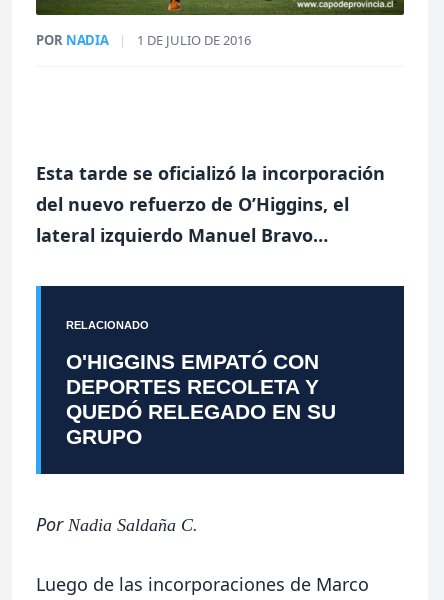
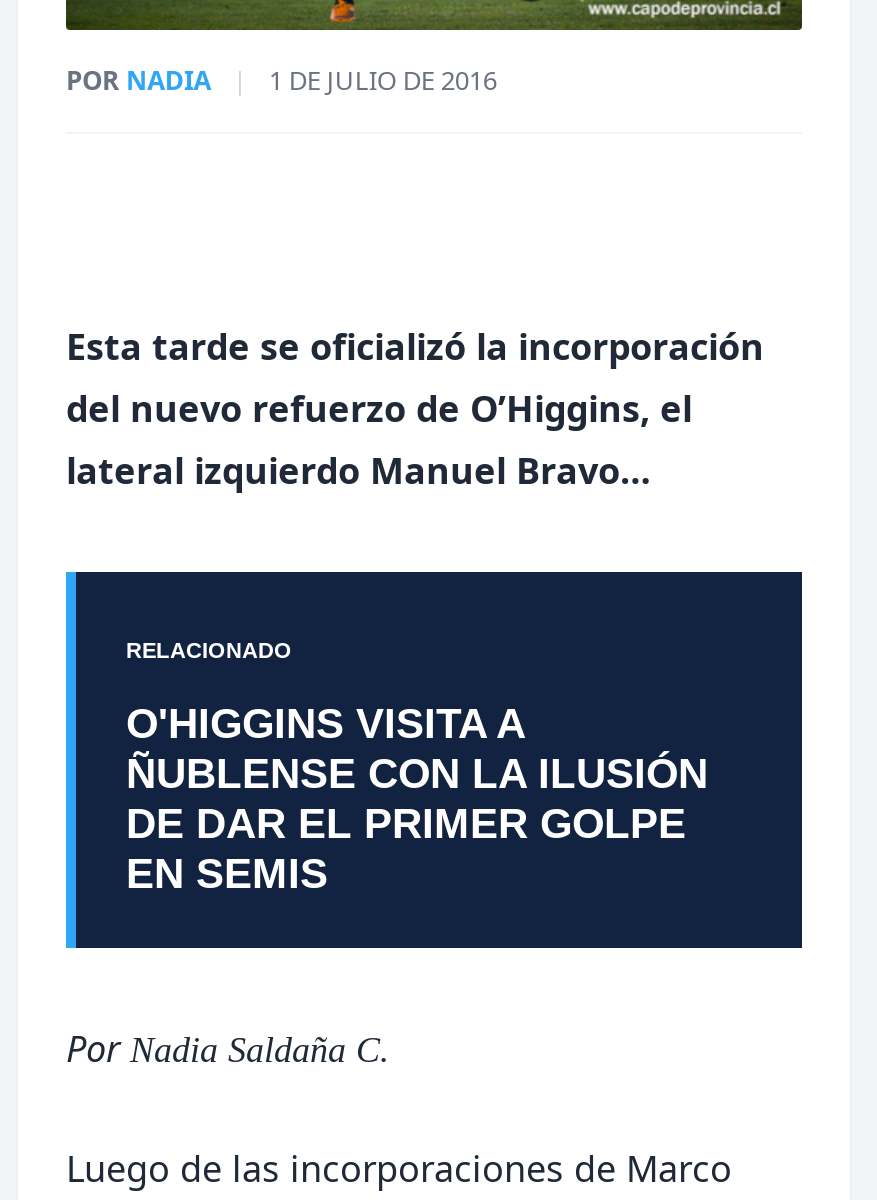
[66,350,336,448] O'HIGGINS EMPATÓ CON | DEPORTES RECOLETA Y | QUEDÓ RELEGADO EN SU | GRUPO -> [126,701,708,897] O'HIGGINS VISITA A | ÑUBLENSE CON LA ILUSIÓN | DE DAR EL PRIMER GOLPE | EN SEMIS

